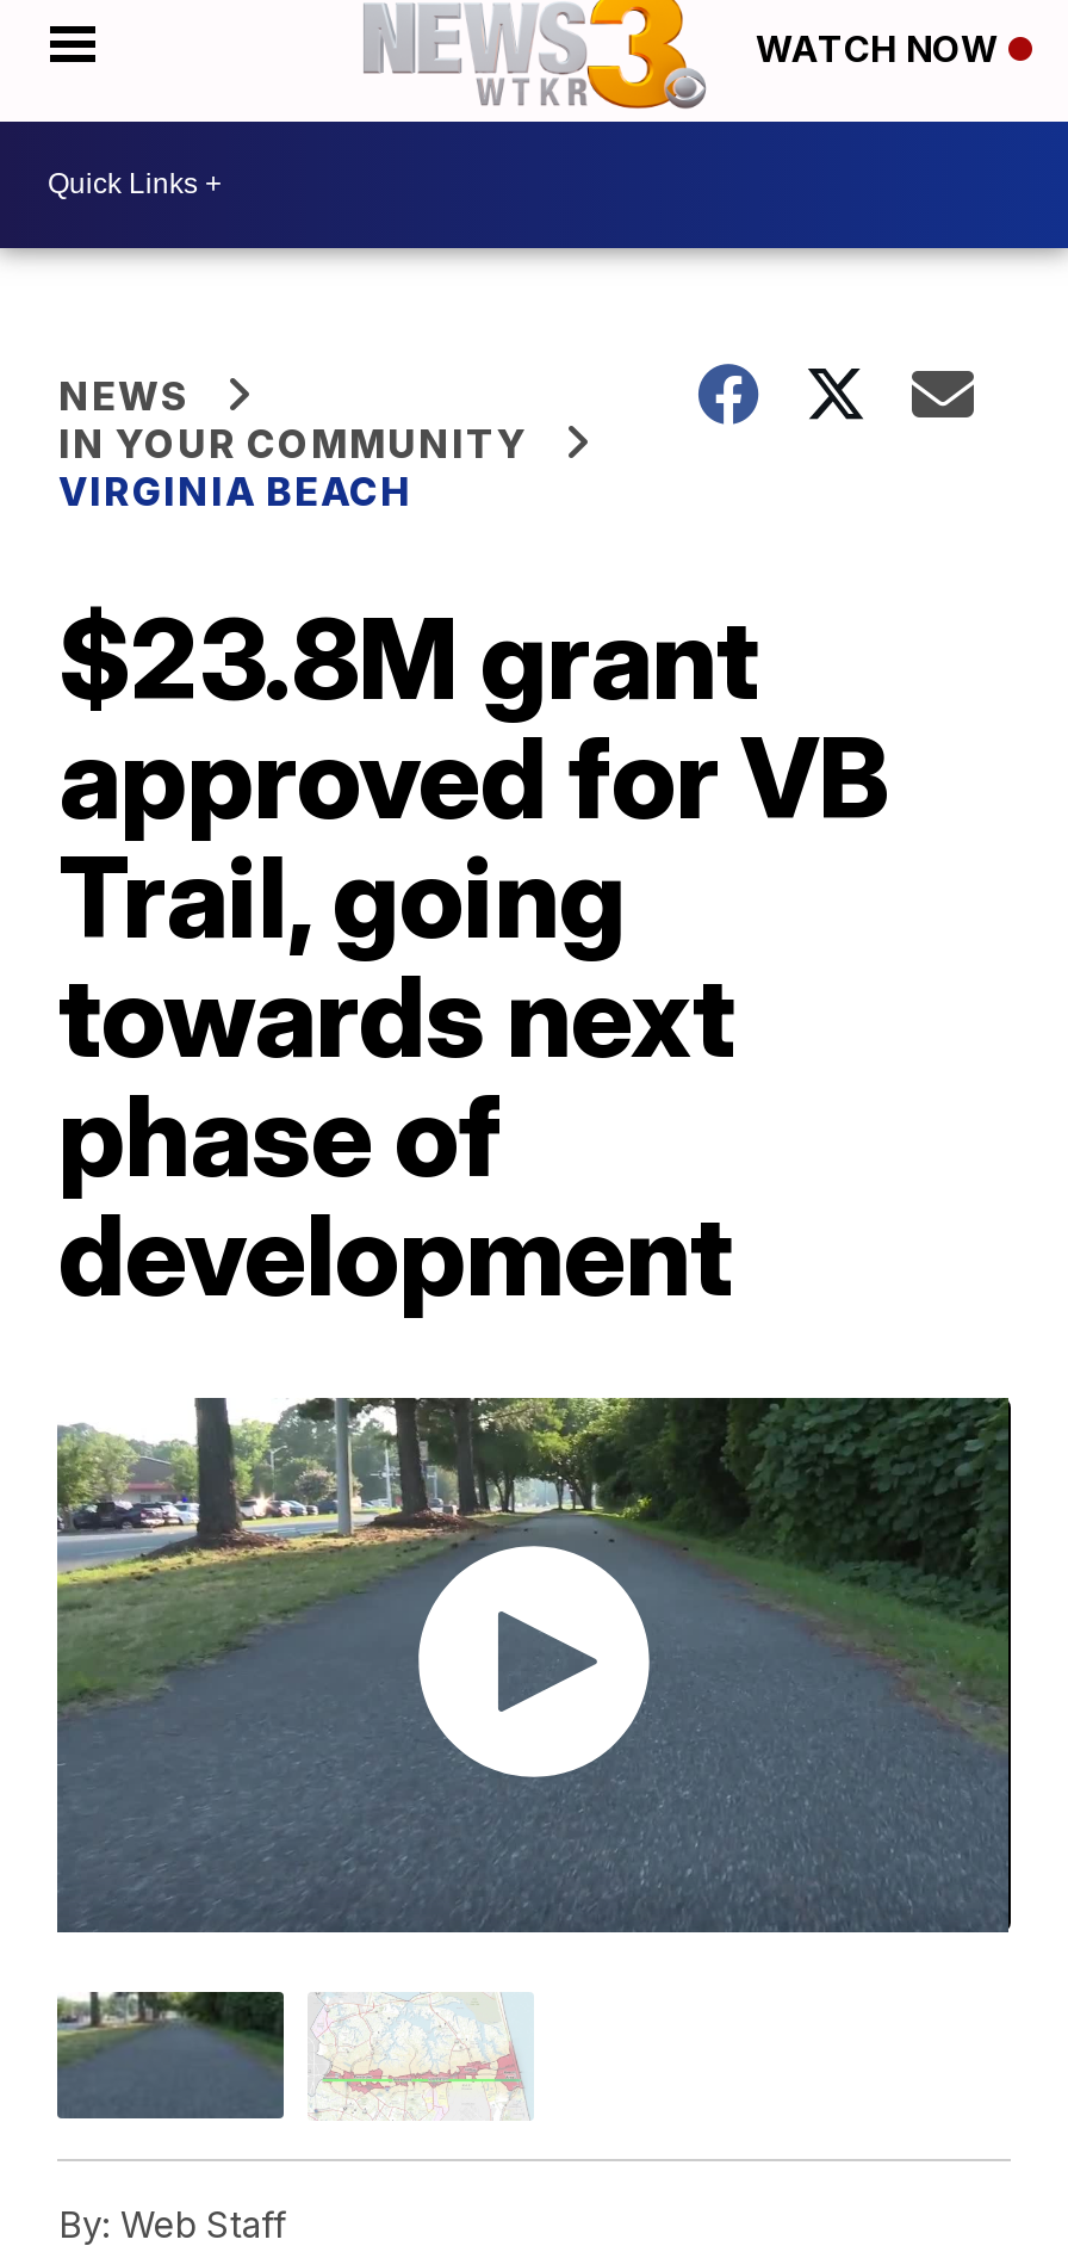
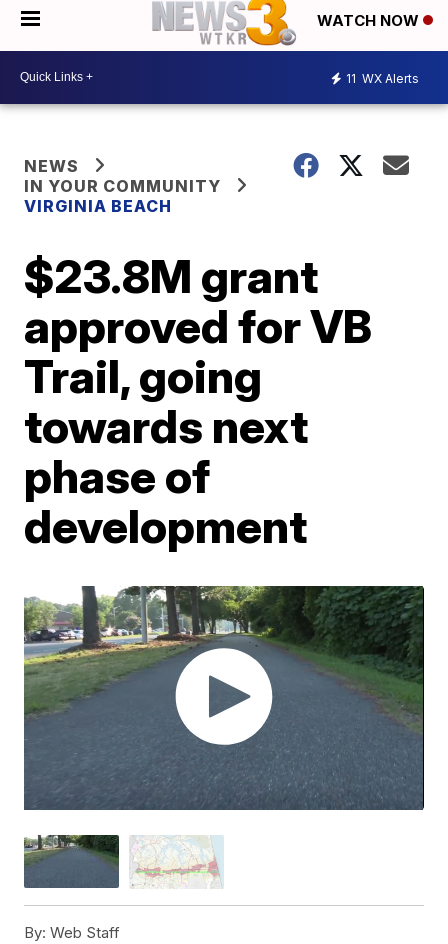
none -> [346,71,419,86] 11 WX Alerts

